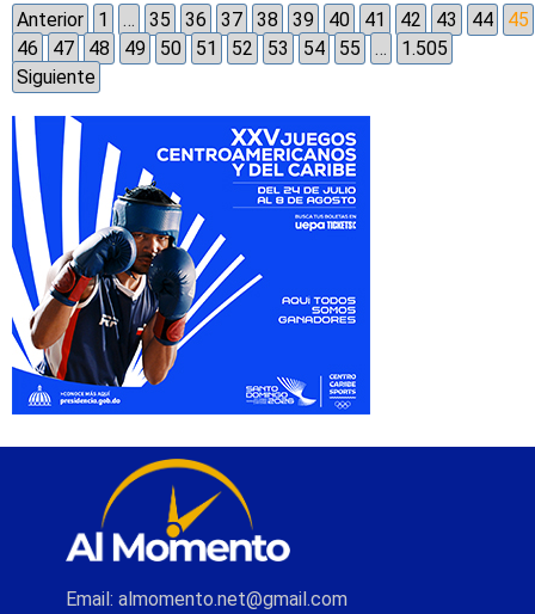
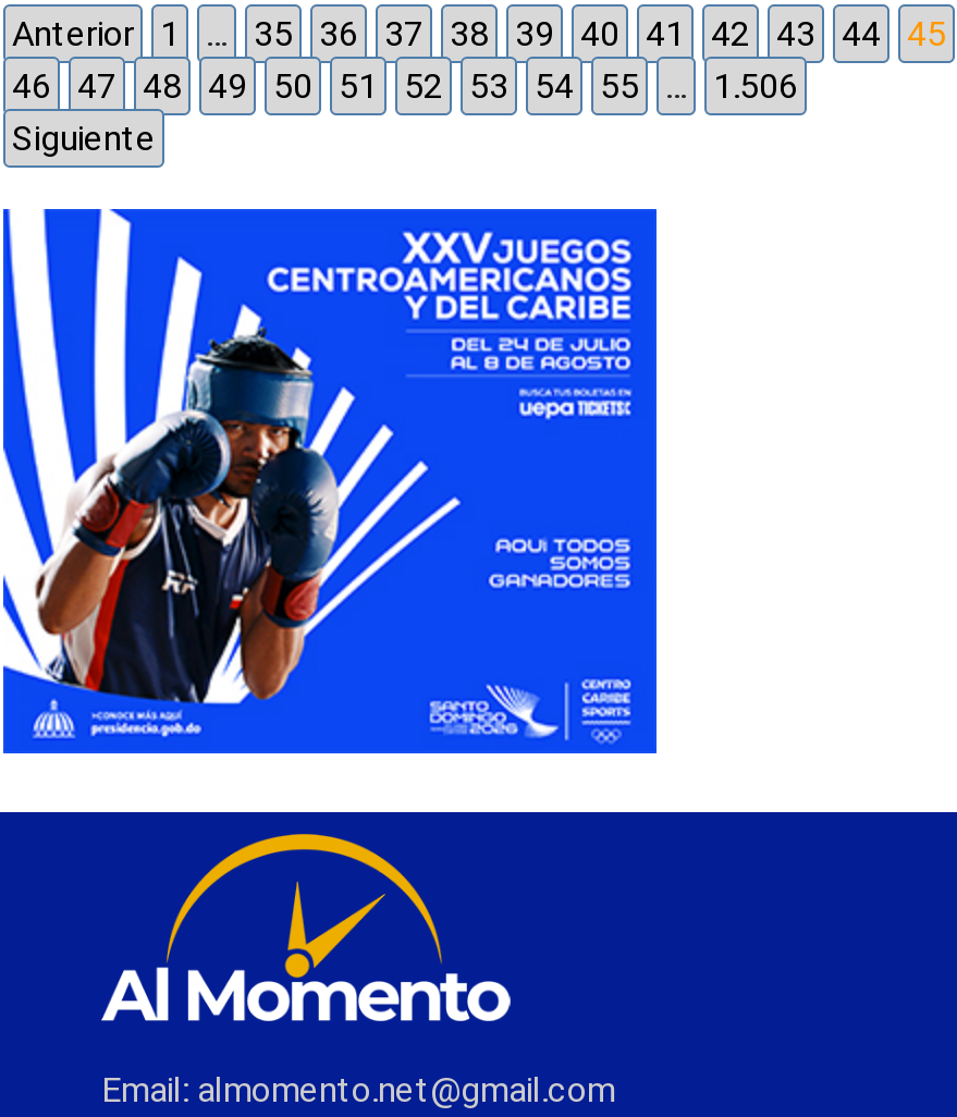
[401,37,448,59] 1.505 -> [713,64,798,106] 1.506

